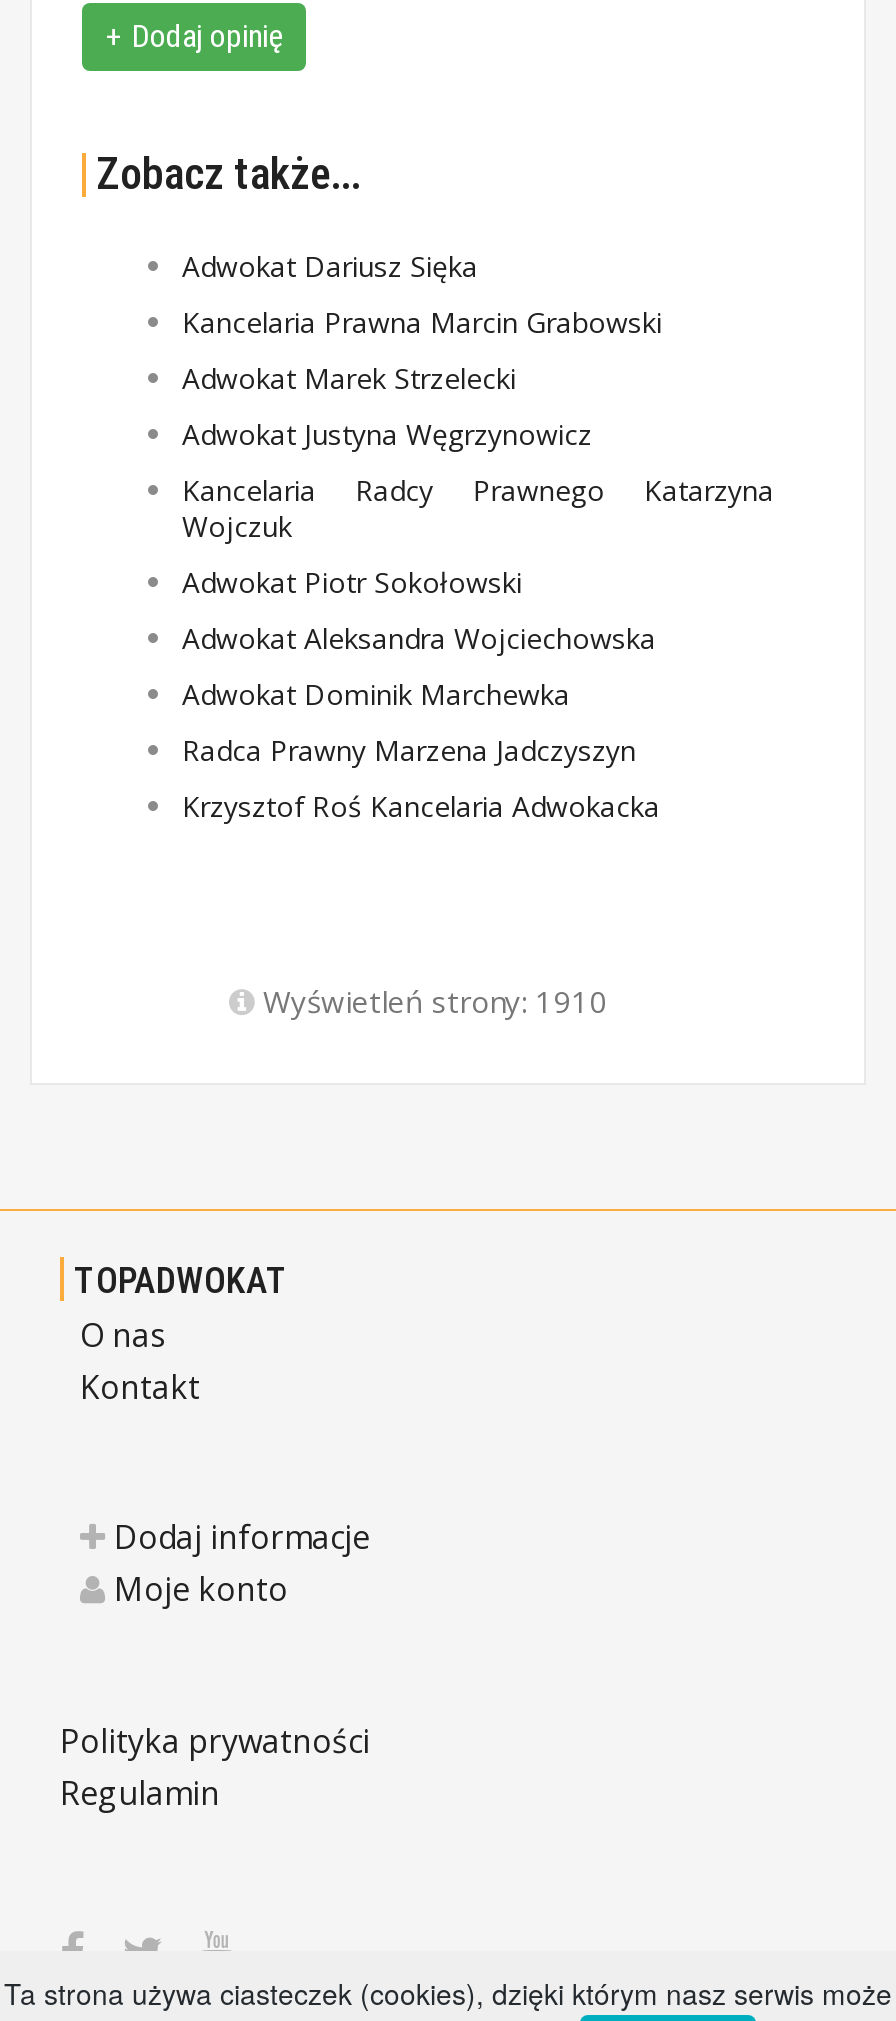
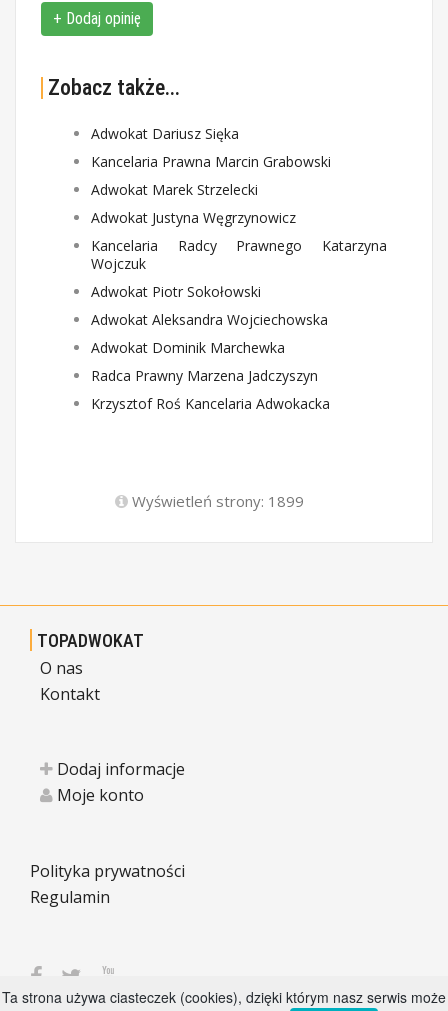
[255,981,607,1021] Wyświetleń strony: 1910 -> [127,491,303,511] Wyświetleń strony: 1899

